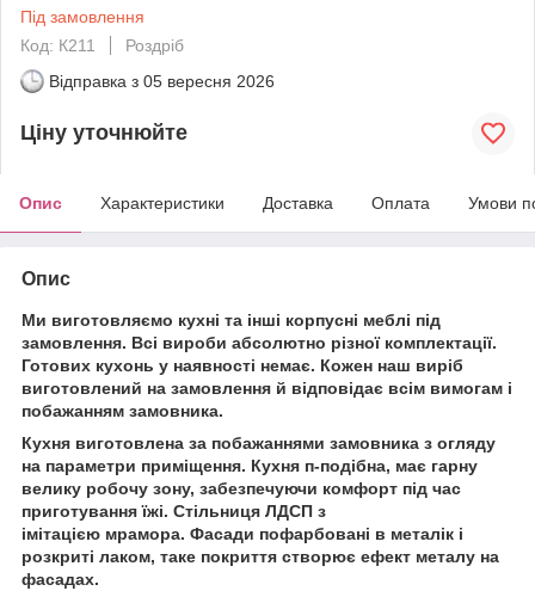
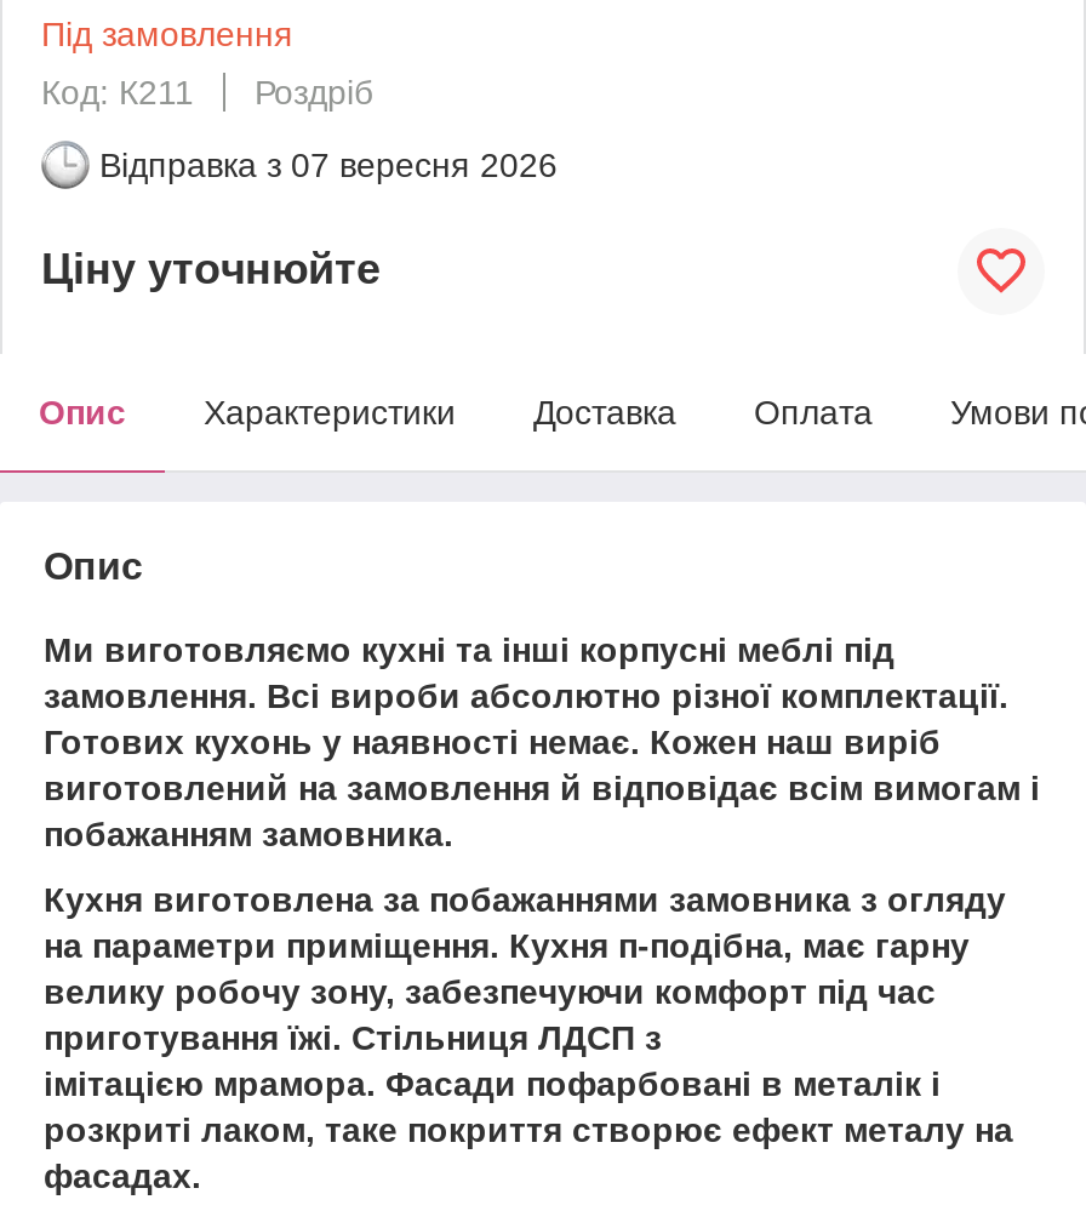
[49,71,275,91] Відправка з 05 вересня 2026 -> [99,145,558,184] Відправка з 07 вересня 2026

